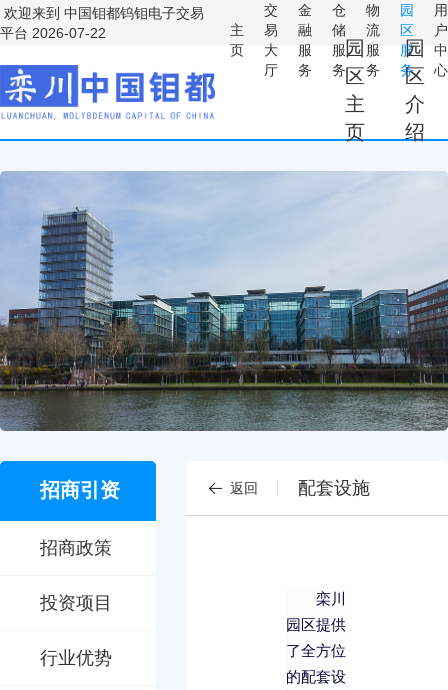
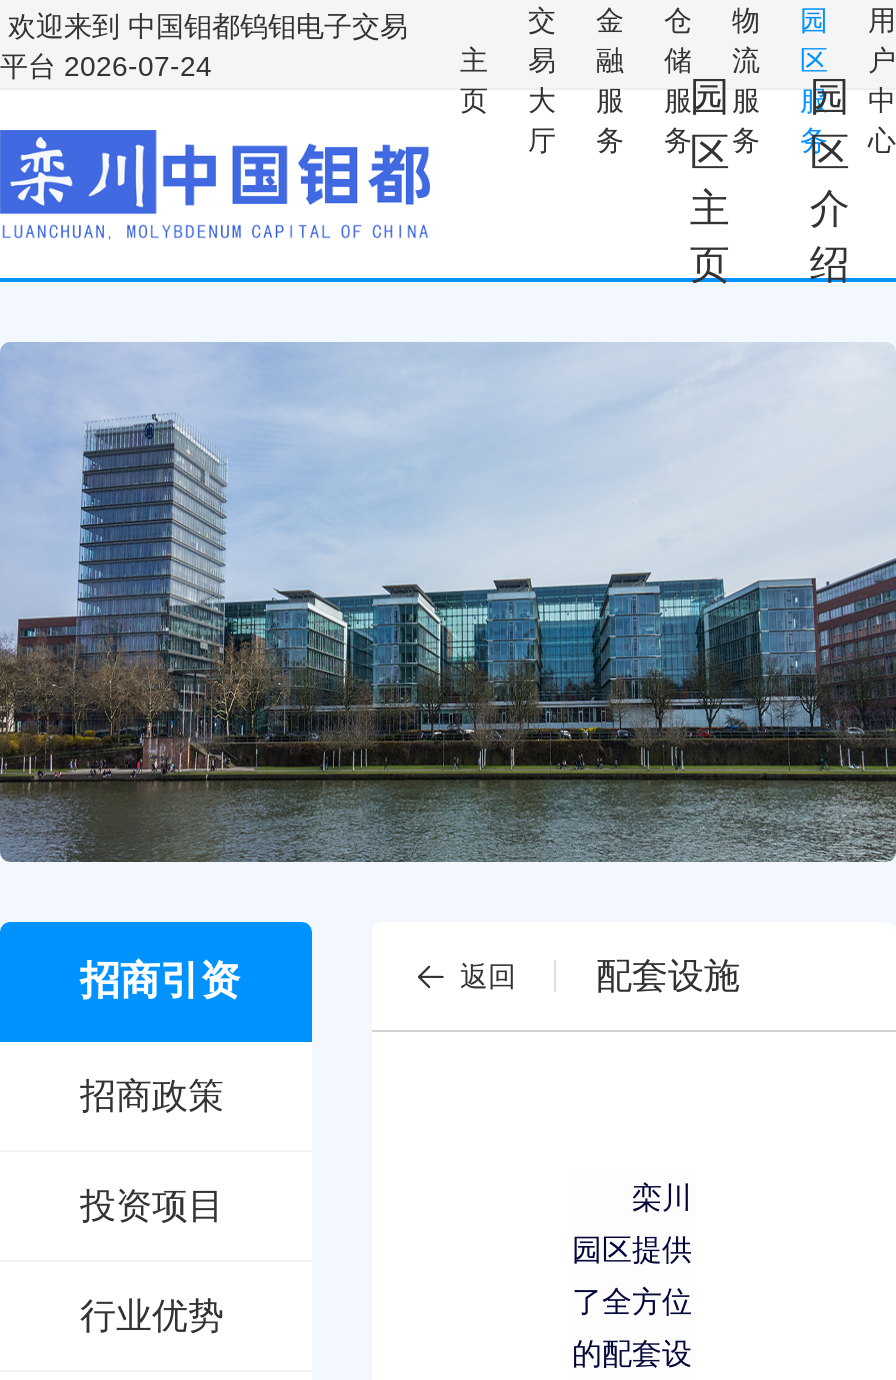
[0,24,106,40] 平台 2026-07-22 -> [0,49,212,81] 平台 2026-07-24

